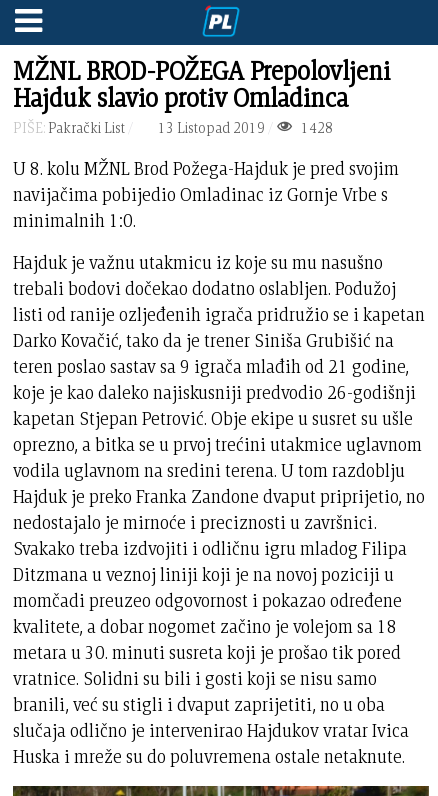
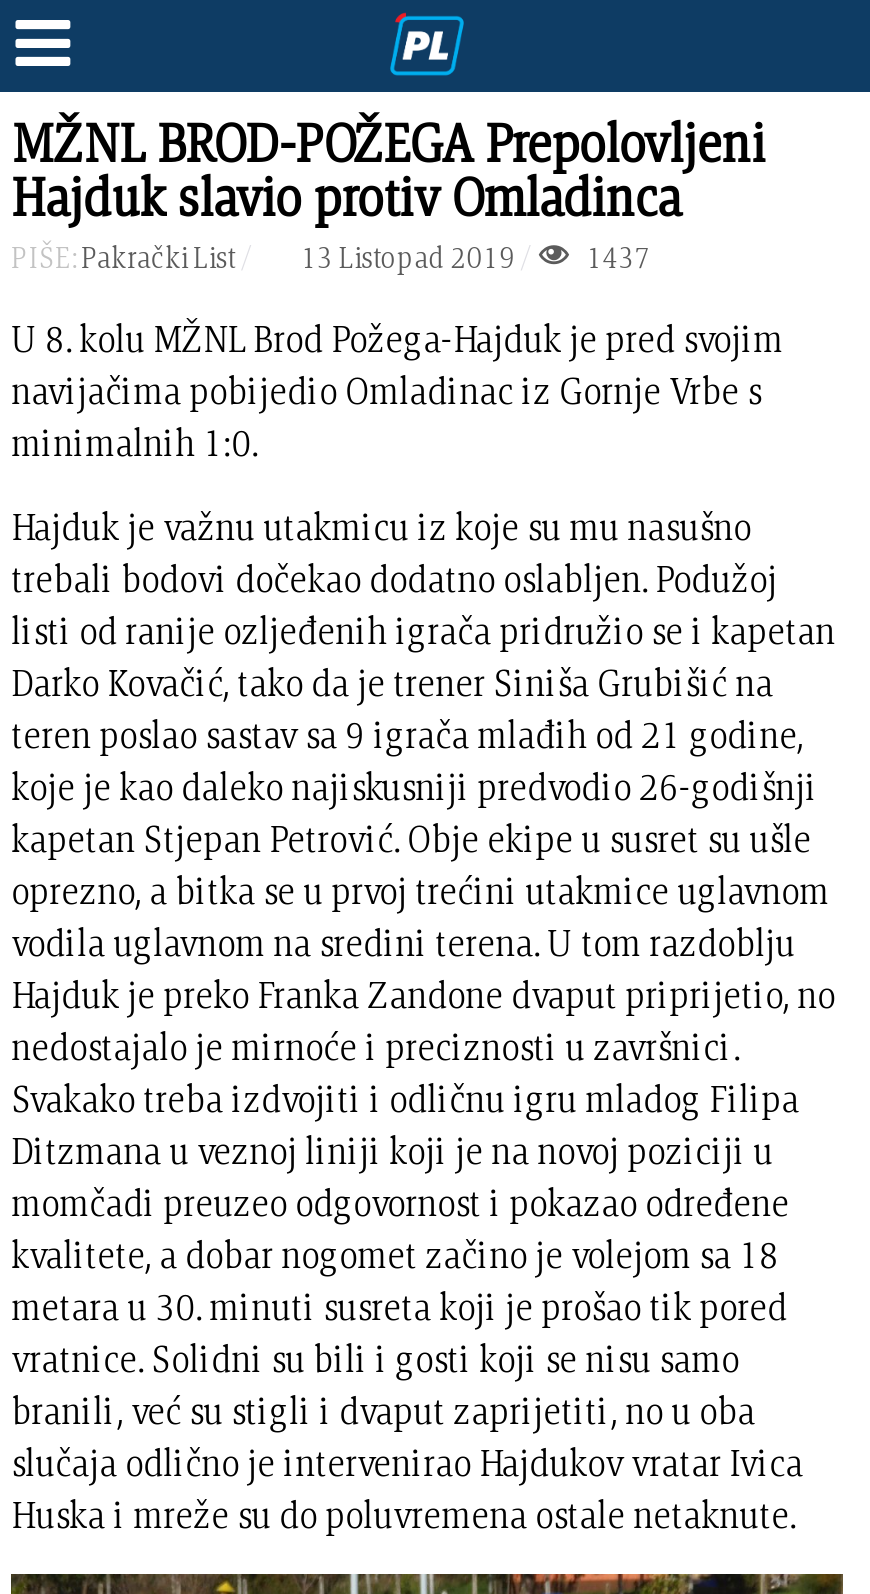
[298,118,333,137] 1428 -> [580,238,650,276] 1437

